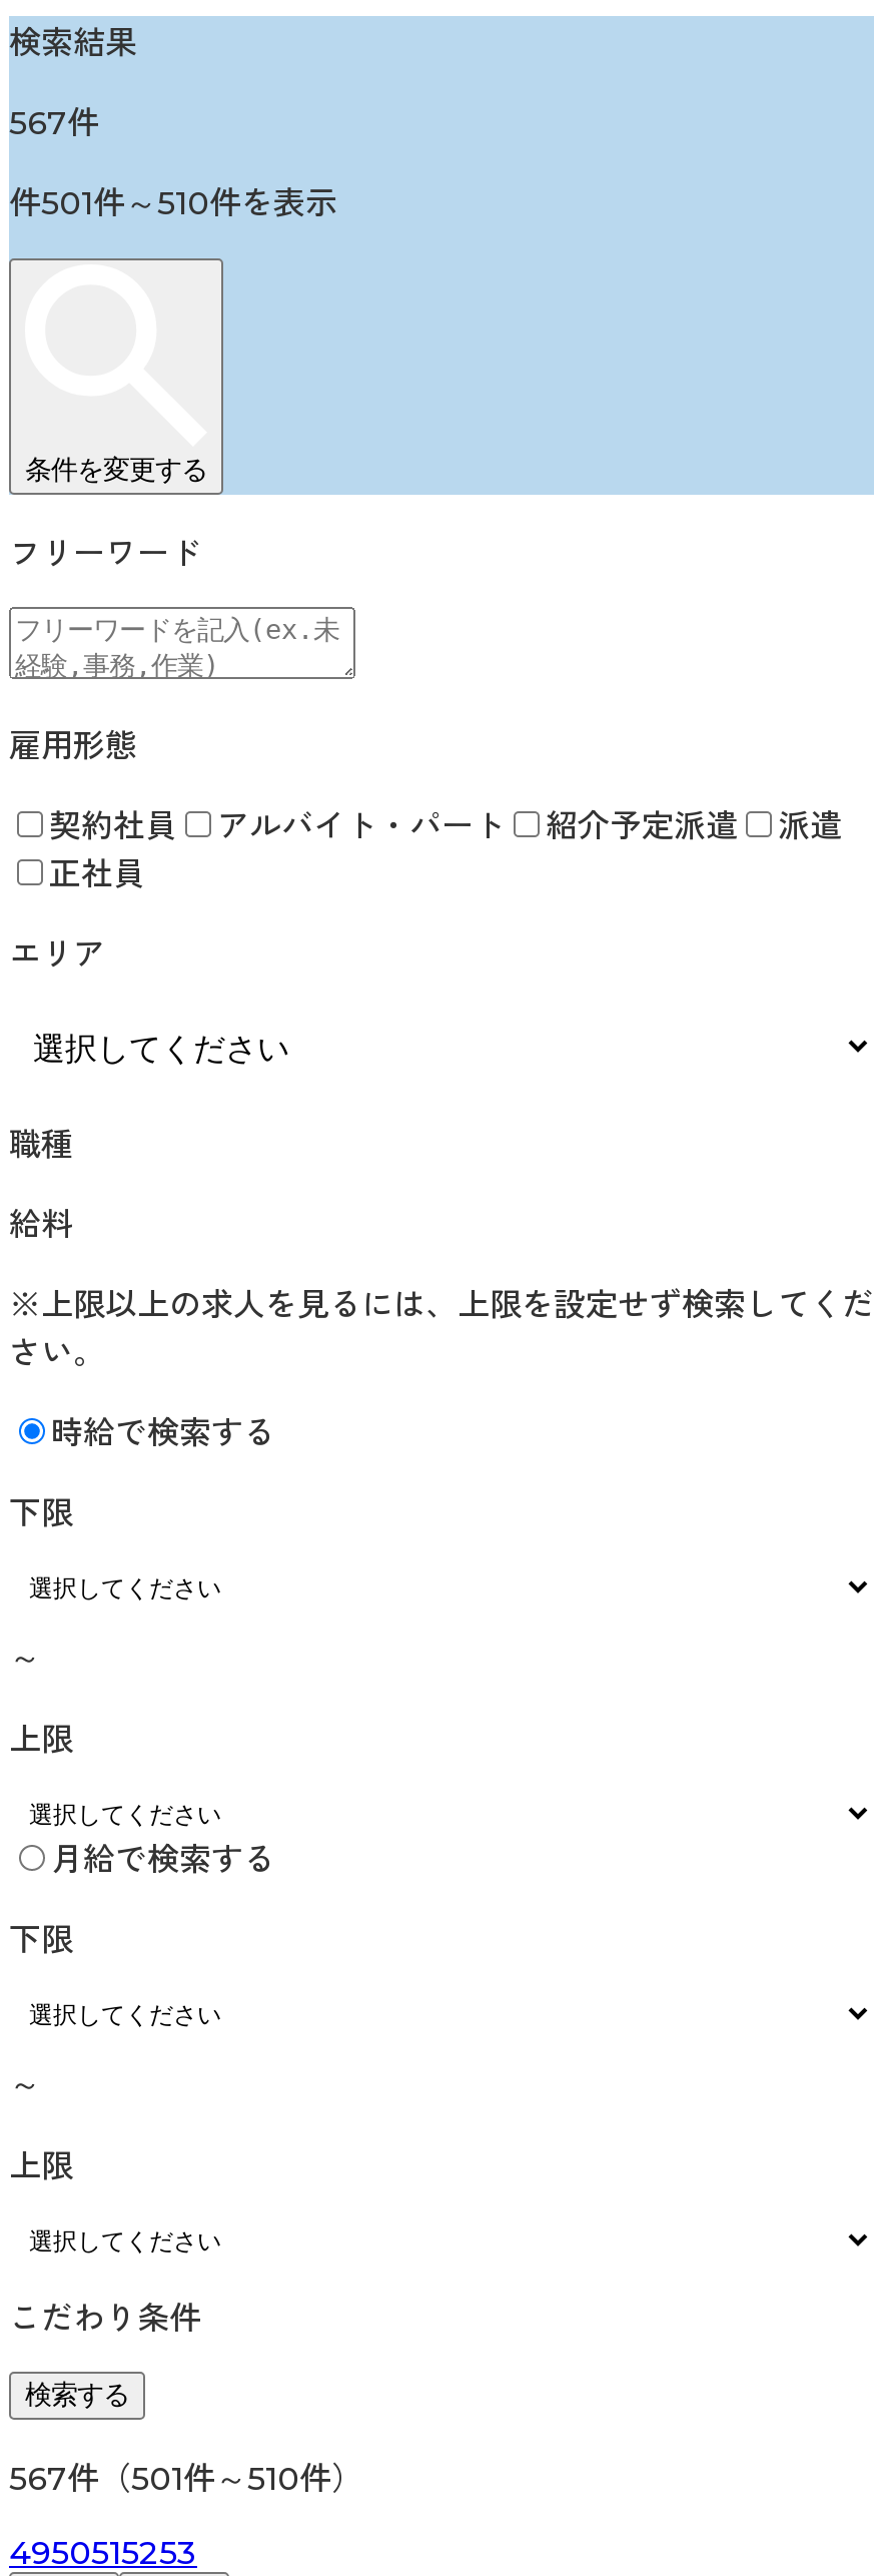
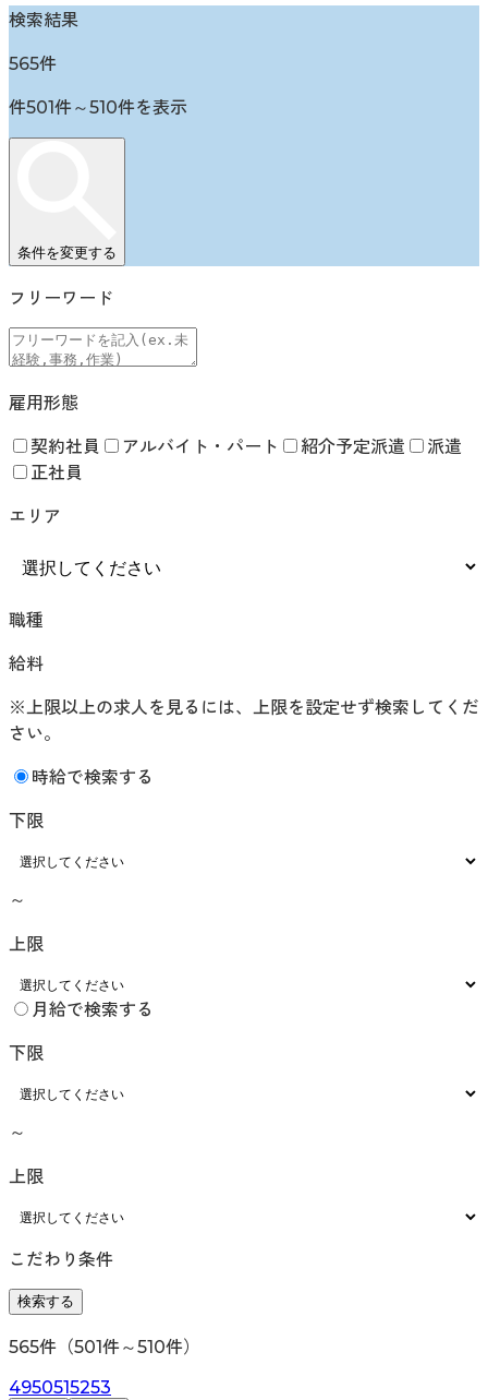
[9,105,99,143] 567件 -> [9,54,57,74] 565件
[9,2460,363,2498] 567件（501件～510件） -> [9,1337,200,1358] 565件（501件～510件）

